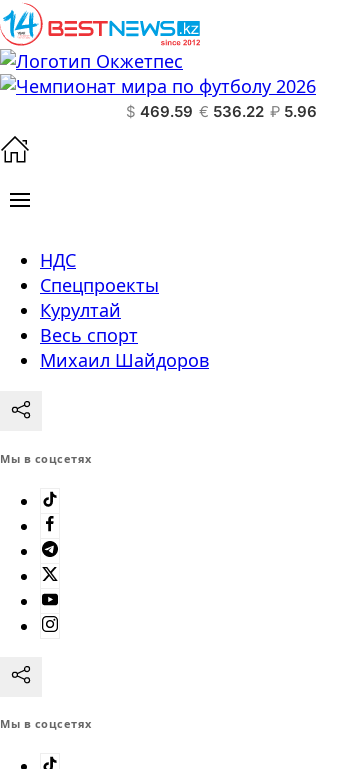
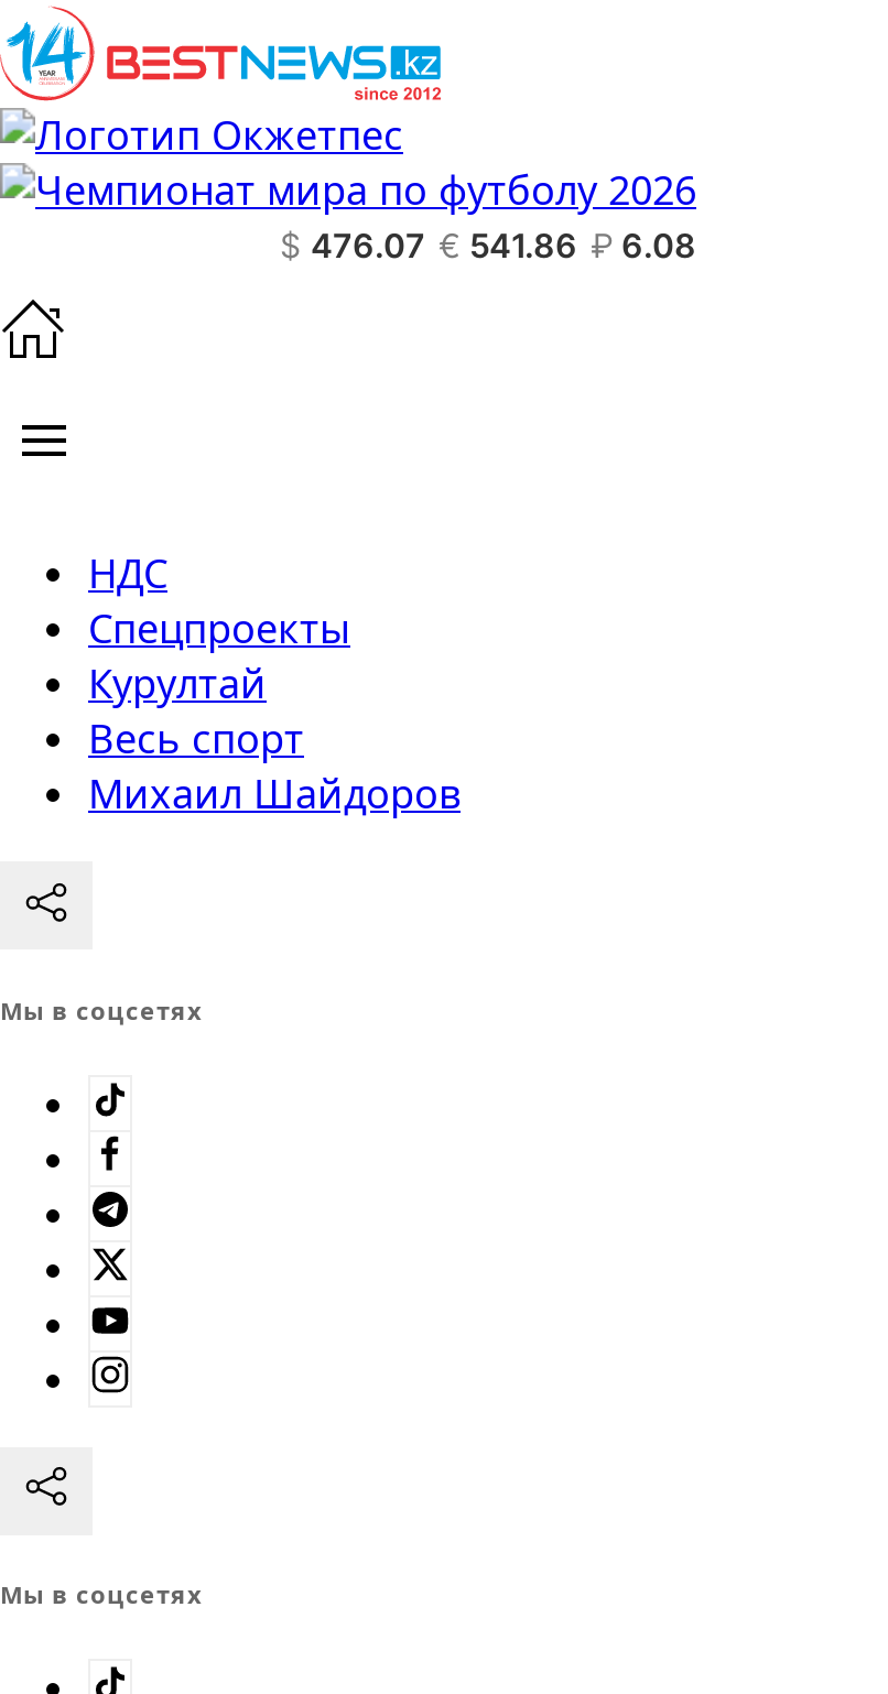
[126,102,317,121] $ 469.59 € 536.22 ₽ 5.96 -> [280,225,696,267] $ 476.07 € 541.86 ₽ 6.08

